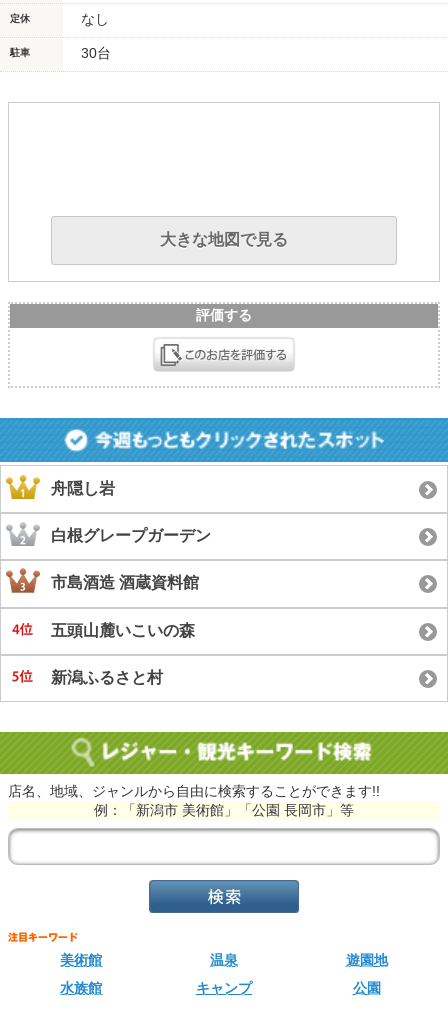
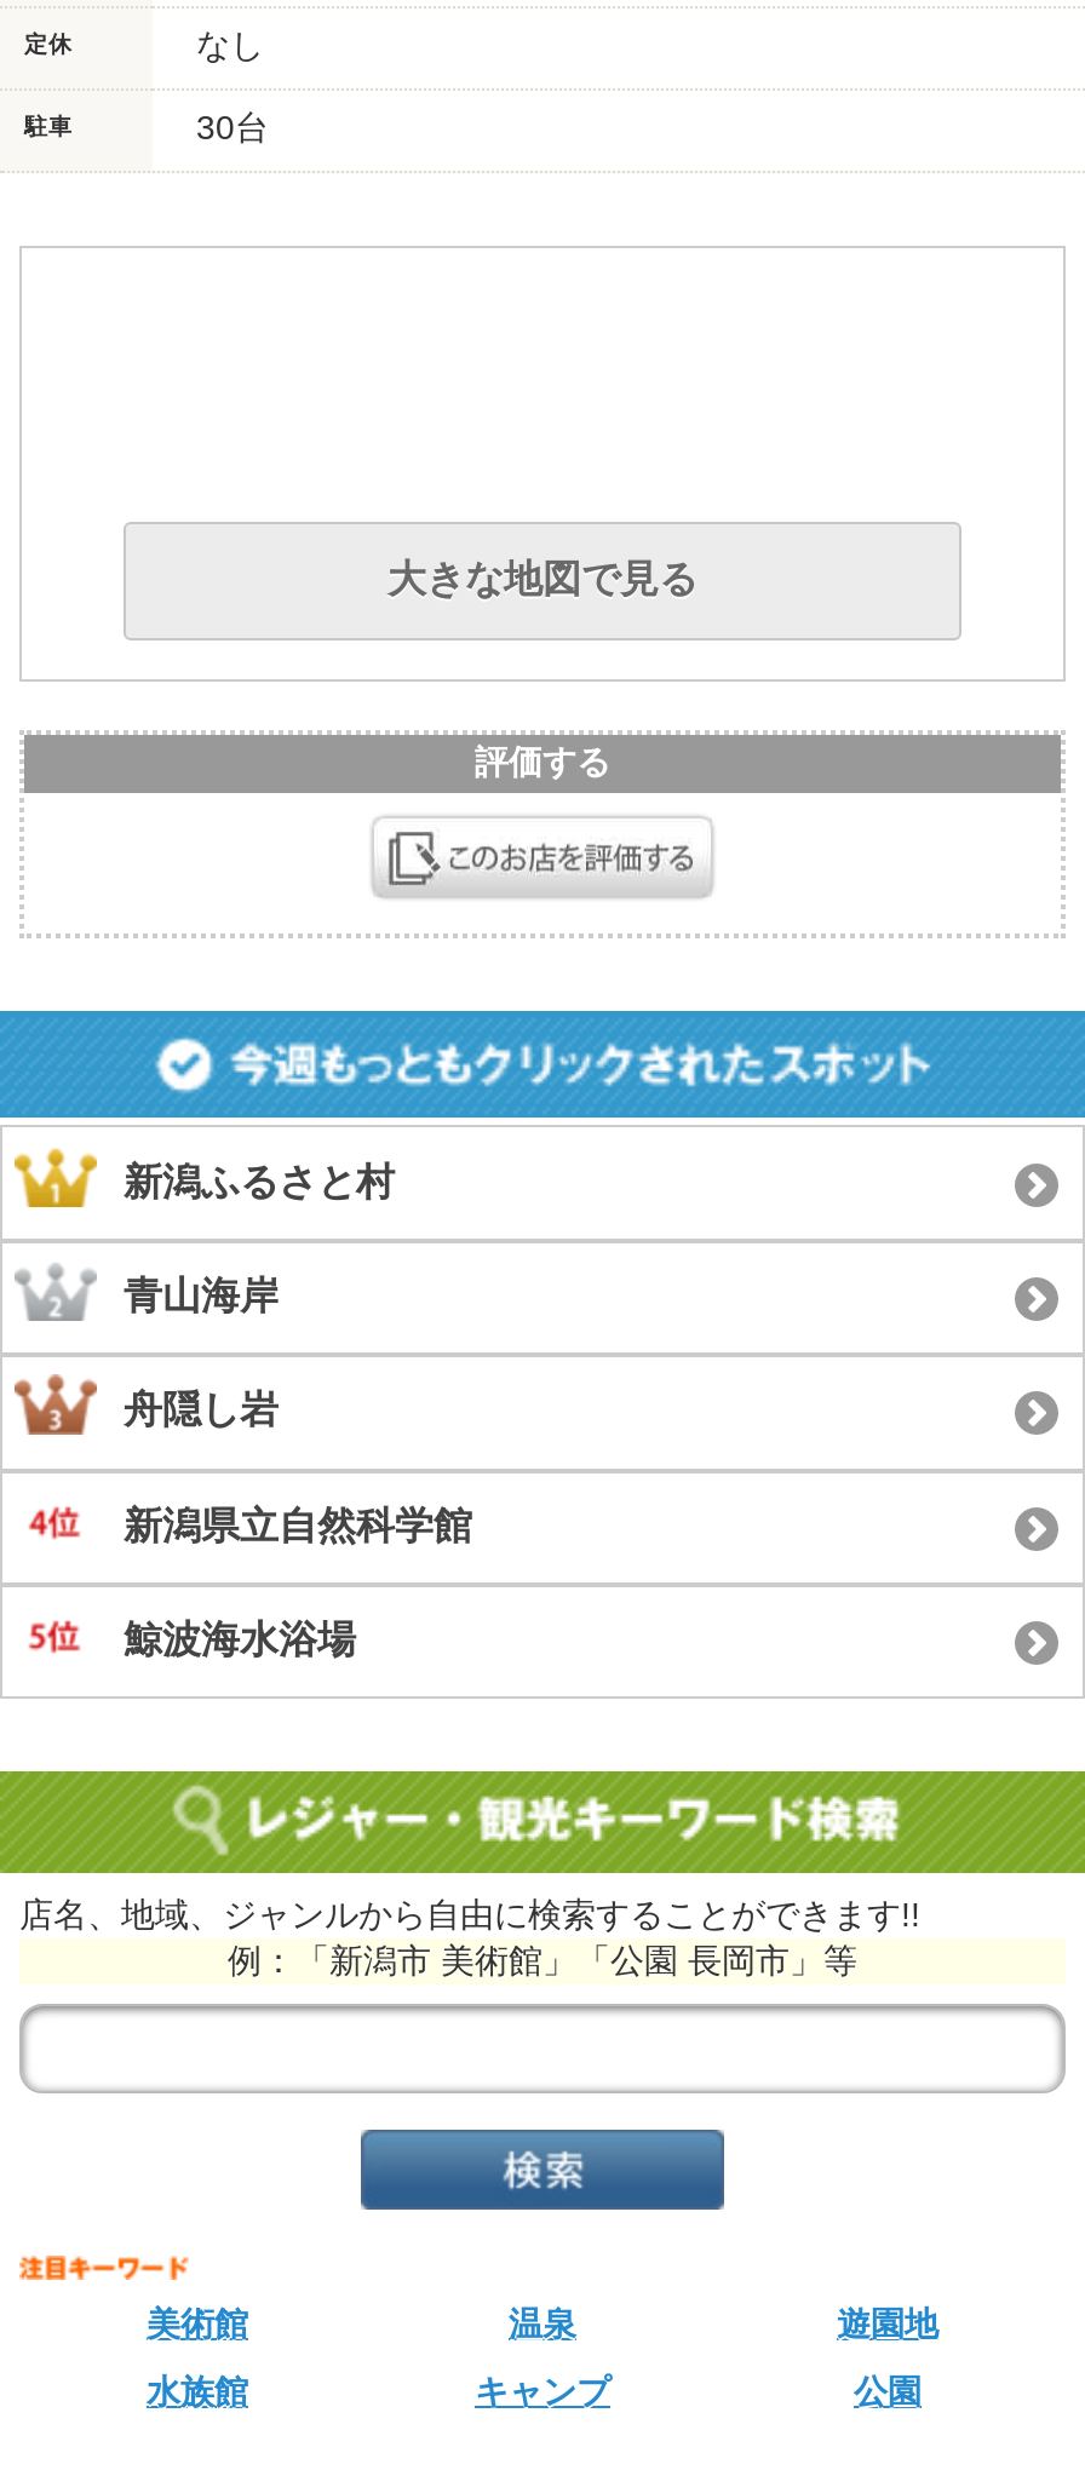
none -> [124,1275,279,1316] 青山海岸
moved [51,480,115,497] -> [124,1390,279,1431]: 舟隠し岩
[51,527,211,639] 白根グレープガーデン | 市島酒造 酒蔵資料館 | 五頭山麓いこいの森 -> [124,1504,472,1660] 新潟県立自然科学館 | 鯨波海水浴場
moved [51,669,163,686] -> [124,1160,395,1201]: 新潟ふるさと村

